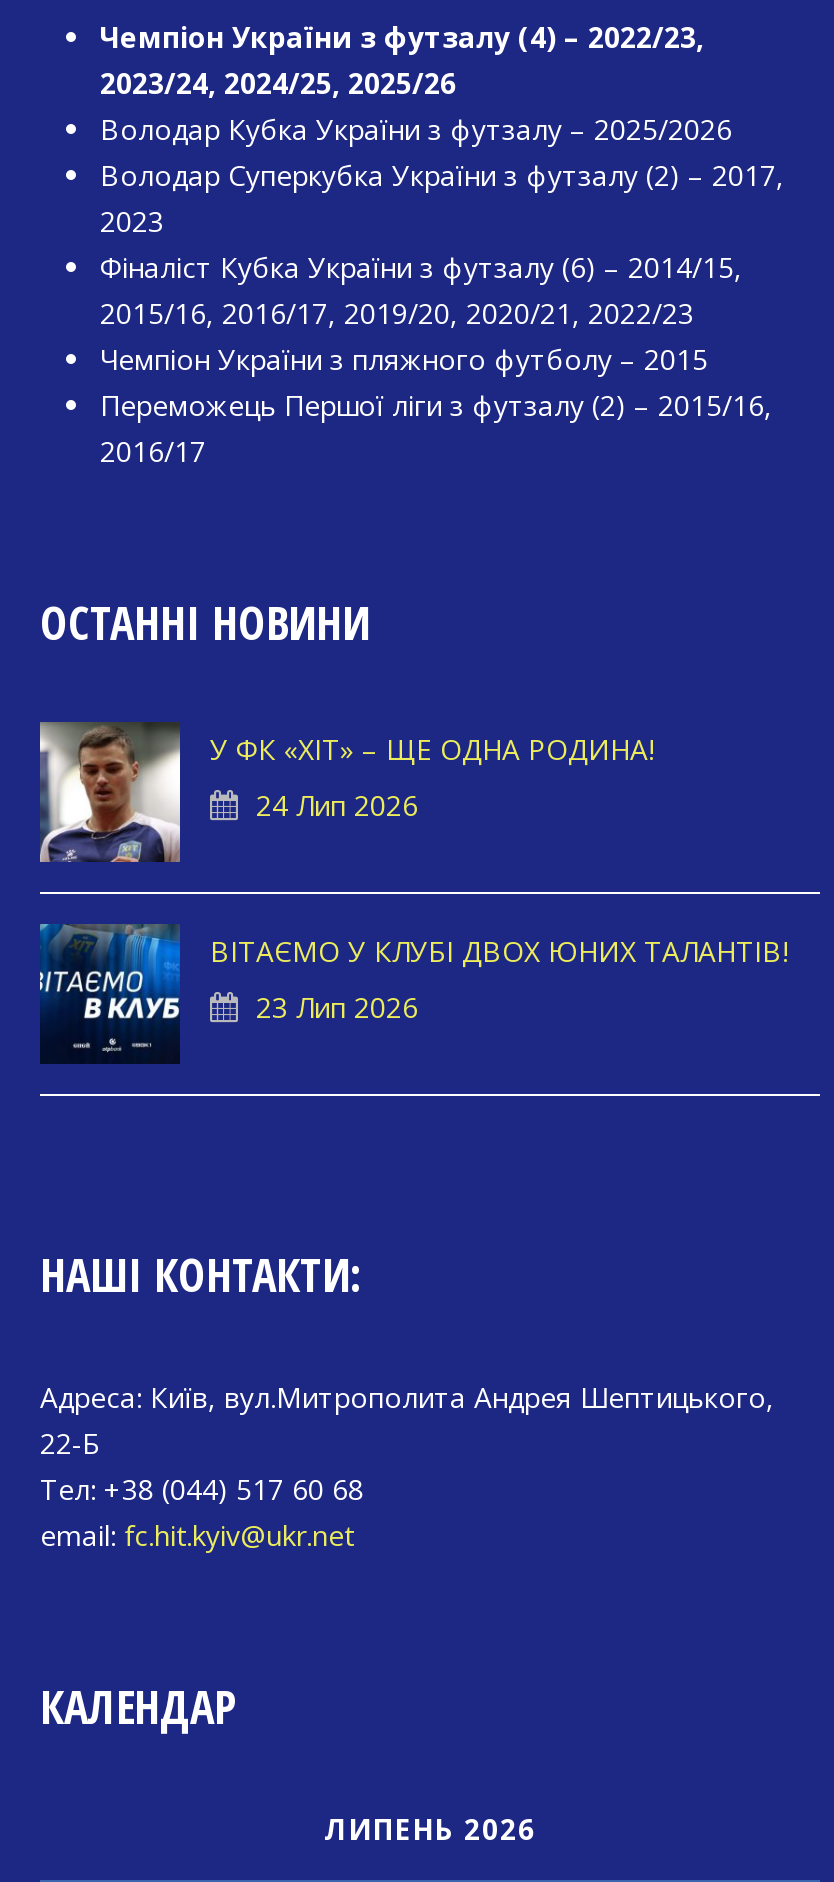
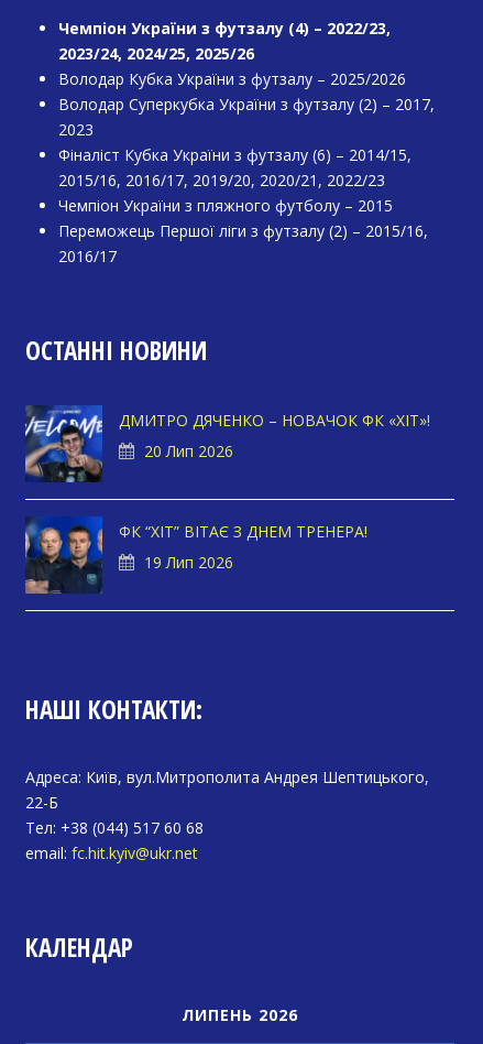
[38,720,654,864] [image] | У ФК «ХІТ» – ЩЕ ОДНА РОДИНА! -> [24,405,430,483] [image] | ДМИТРО ДЯЧЕНКО – НОВАЧОК ФК «ХІТ»!
[256,785,418,823] 24 Лип 2026 -> [144,440,233,461] 20 Лип 2026
[38,922,788,1066] [image] | ВІТАЄМО У КЛУБІ ДВОХ ЮНИХ ТАЛАНТІВ! -> [24,515,367,595] [image] | ФК “ХІТ” ВІТАЄ З ДНЕМ ТРЕНЕРА!
[256,987,418,1025] 23 Лип 2026 -> [144,551,233,572] 19 Лип 2026

